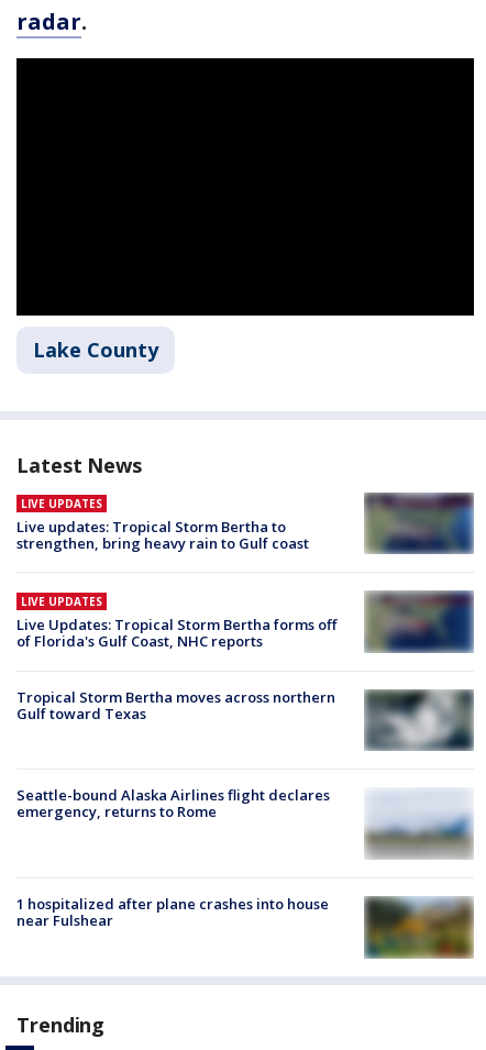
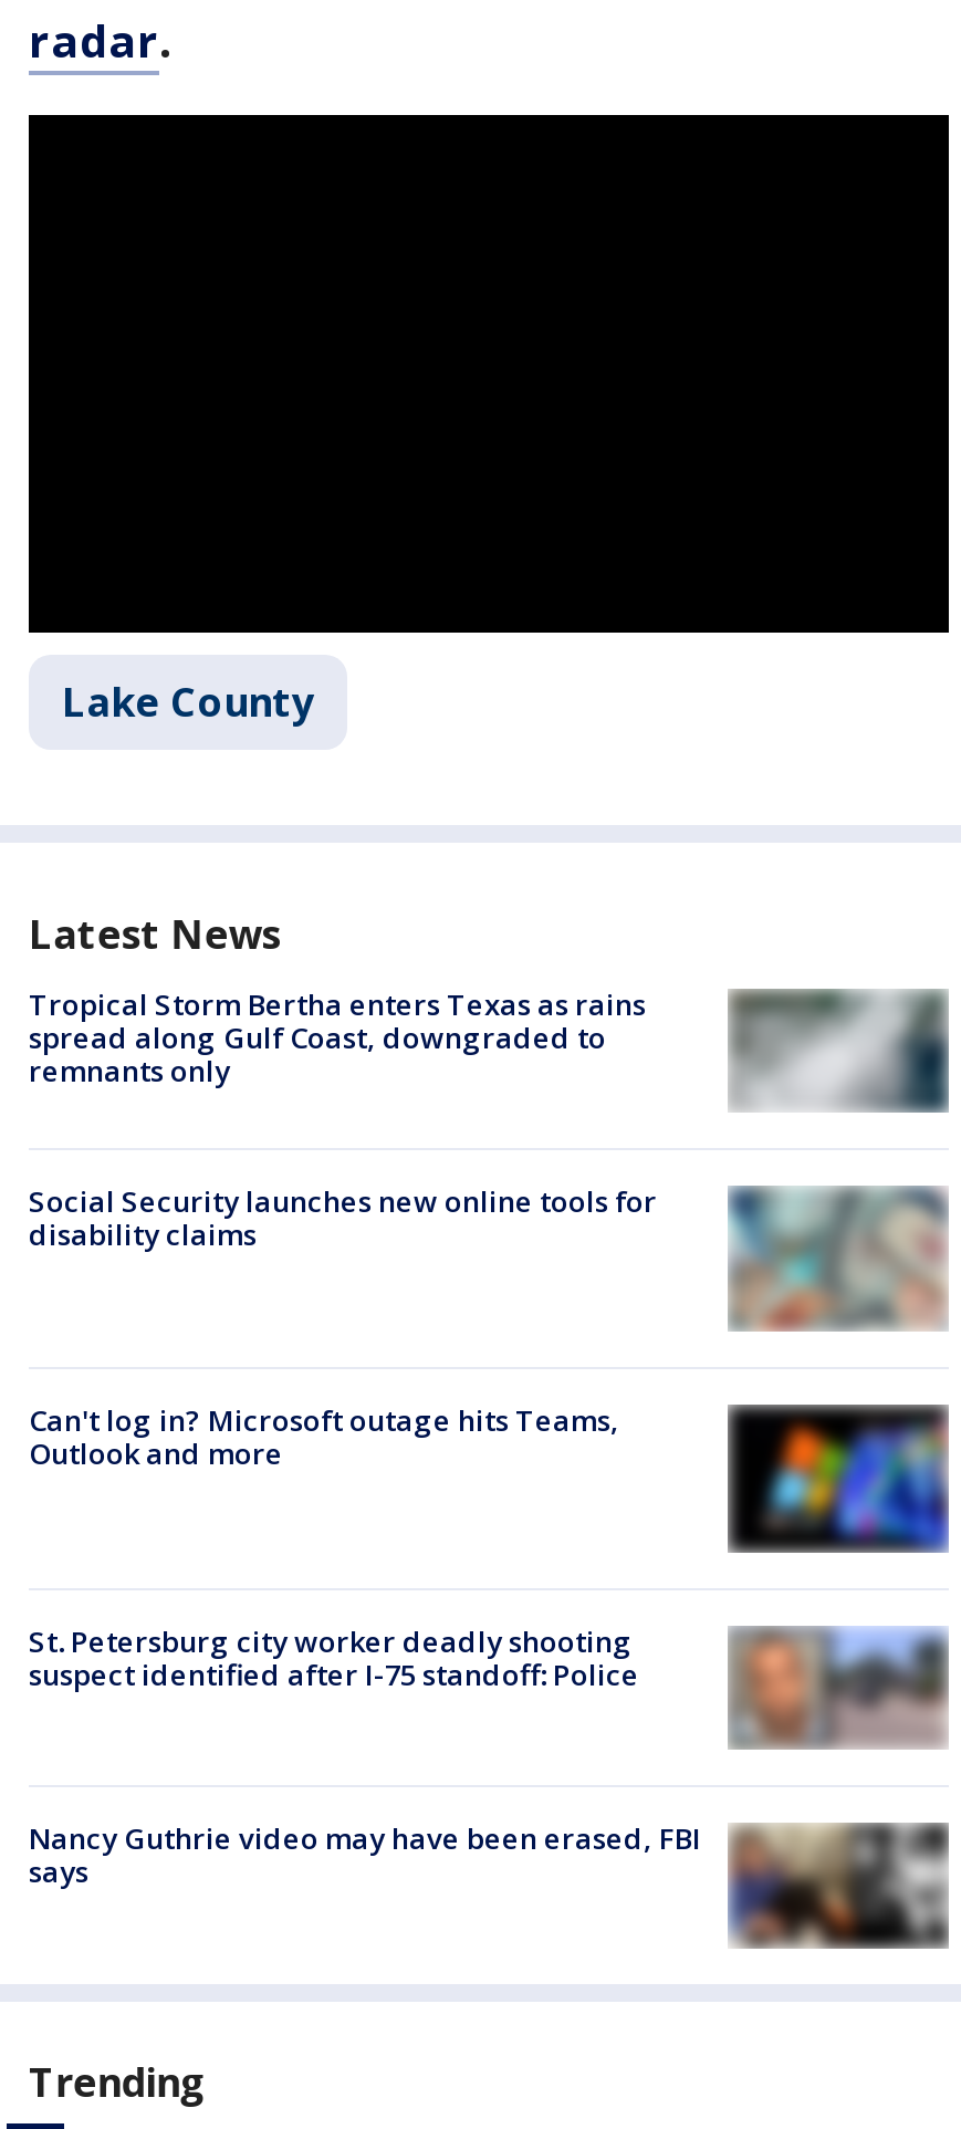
[16,496,309,553] LIVE UPDATES | Live updates: Tropical Storm Bertha to | strengthen, bring heavy rain to Gulf coast -> [29,984,646,1090] Tropical Storm Bertha enters Texas as rains | spread along Gulf Coast, downgraded to | remnants only
[366,493,474,554] [image] -> [734,991,947,1110] [image]
[16,592,474,653] [image] | LIVE UPDATES | Live Updates: Tropical Storm Bertha forms off | of Florida's Gulf Coast, NHC reports -> [29,1182,947,1332] [image] | Social Security launches new online tools for | disability claims
[16,687,335,723] Tropical Storm Bertha moves across northern | Gulf toward Texas -> [29,1401,619,1474] Can't log in? Microsoft outage hits Teams, | Outlook and more
[364,689,474,762] [image] -> [725,1405,951,1555] [image]
[16,785,473,858] [image] | Seattle-bound Alaska Airlines flight declares | emergency, returns to Rome -> [29,1610,949,1747] [image] | St. Petersburg city worker deadly shooting | suspect identified after I-75 standoff: Police
[16,894,473,959] [image] | 1 hospitalized after plane crashes into house | near Fulshear -> [29,1819,949,1949] [image] | Nancy Guthrie video may have been erased, FBI | says

